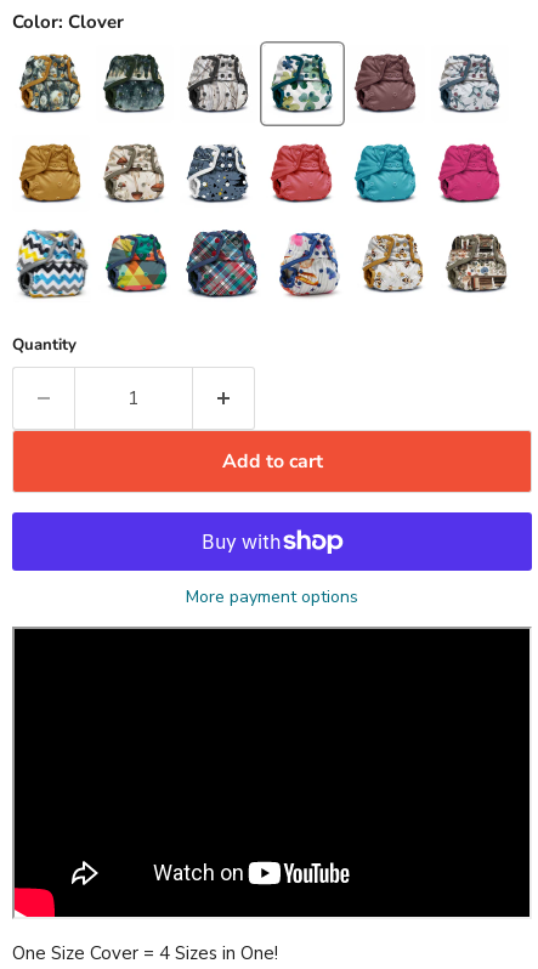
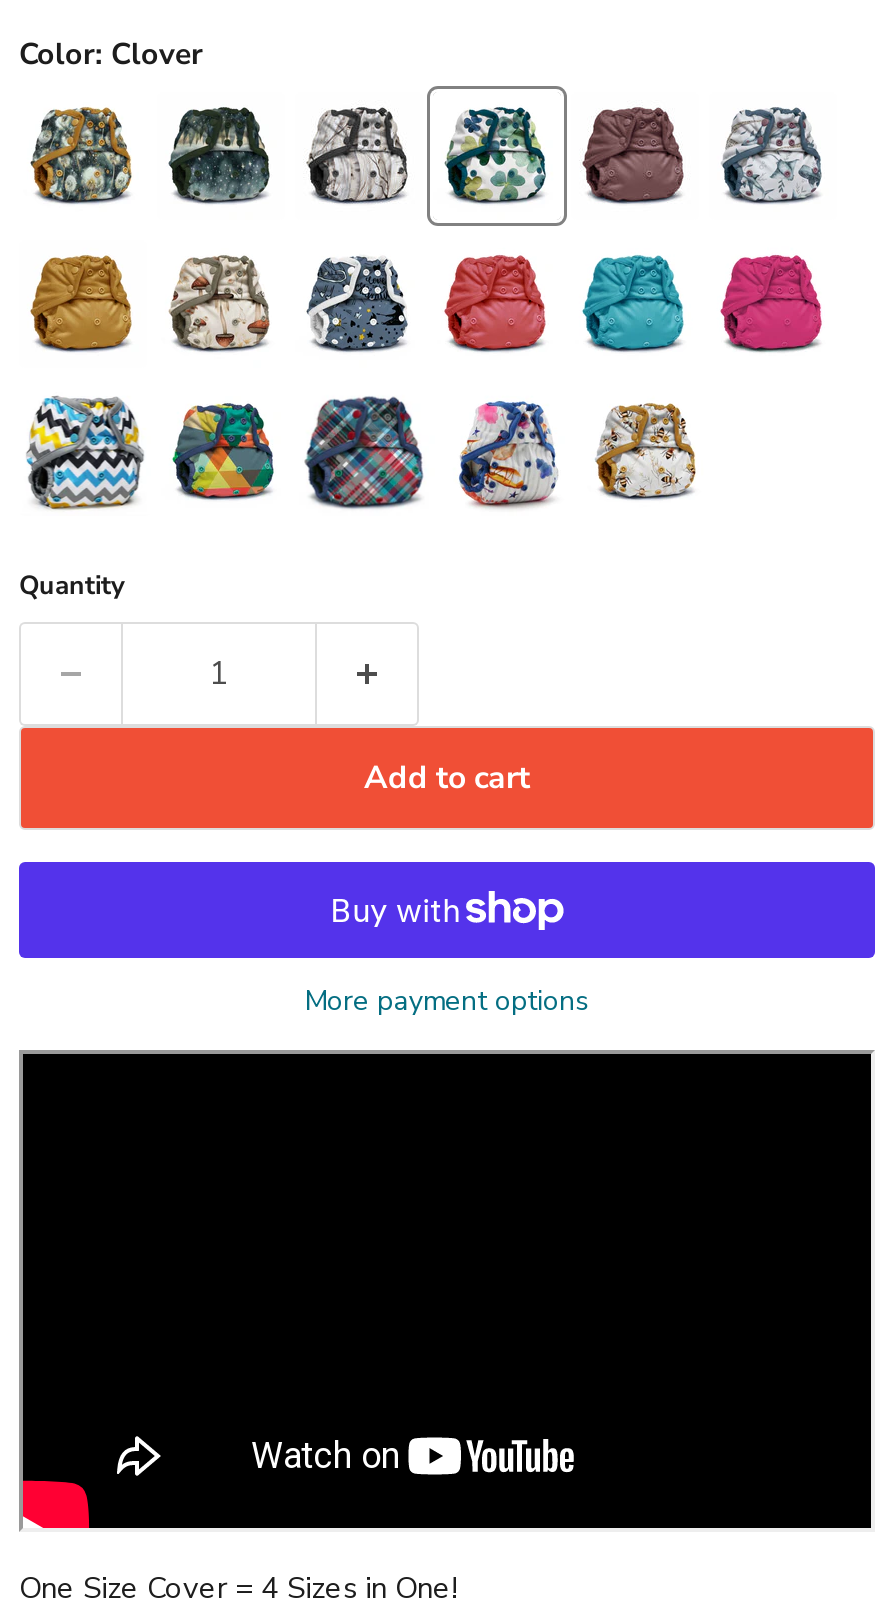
[444,233,508,294] [image] -> none

